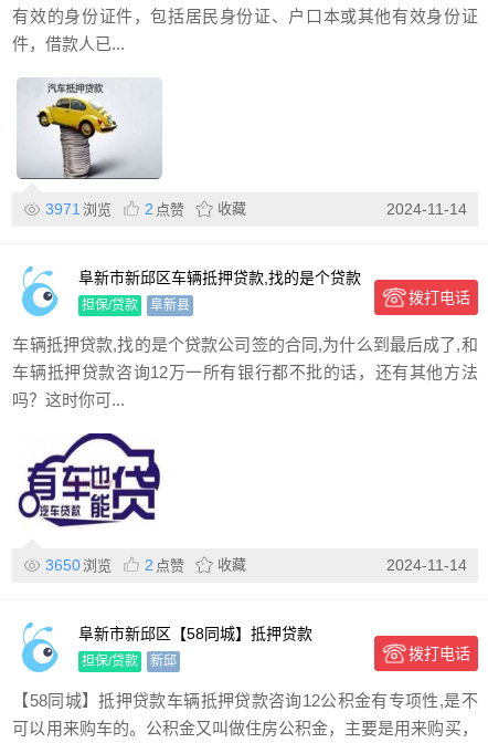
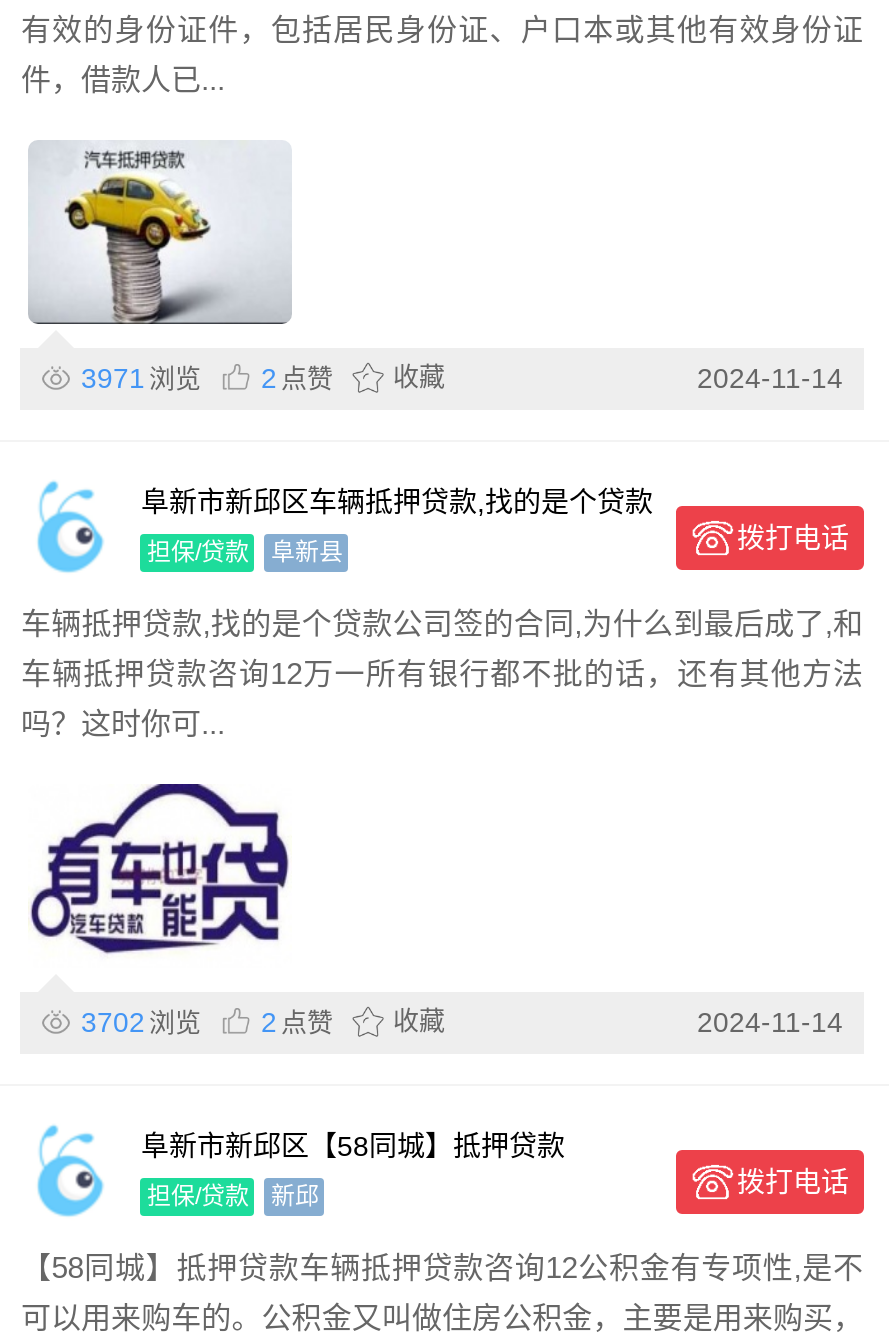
[46,556,247,574] 3650 浏览 2 点赞 收藏 -> [81,1005,445,1037] 3702 浏览 2 点赞 收藏

